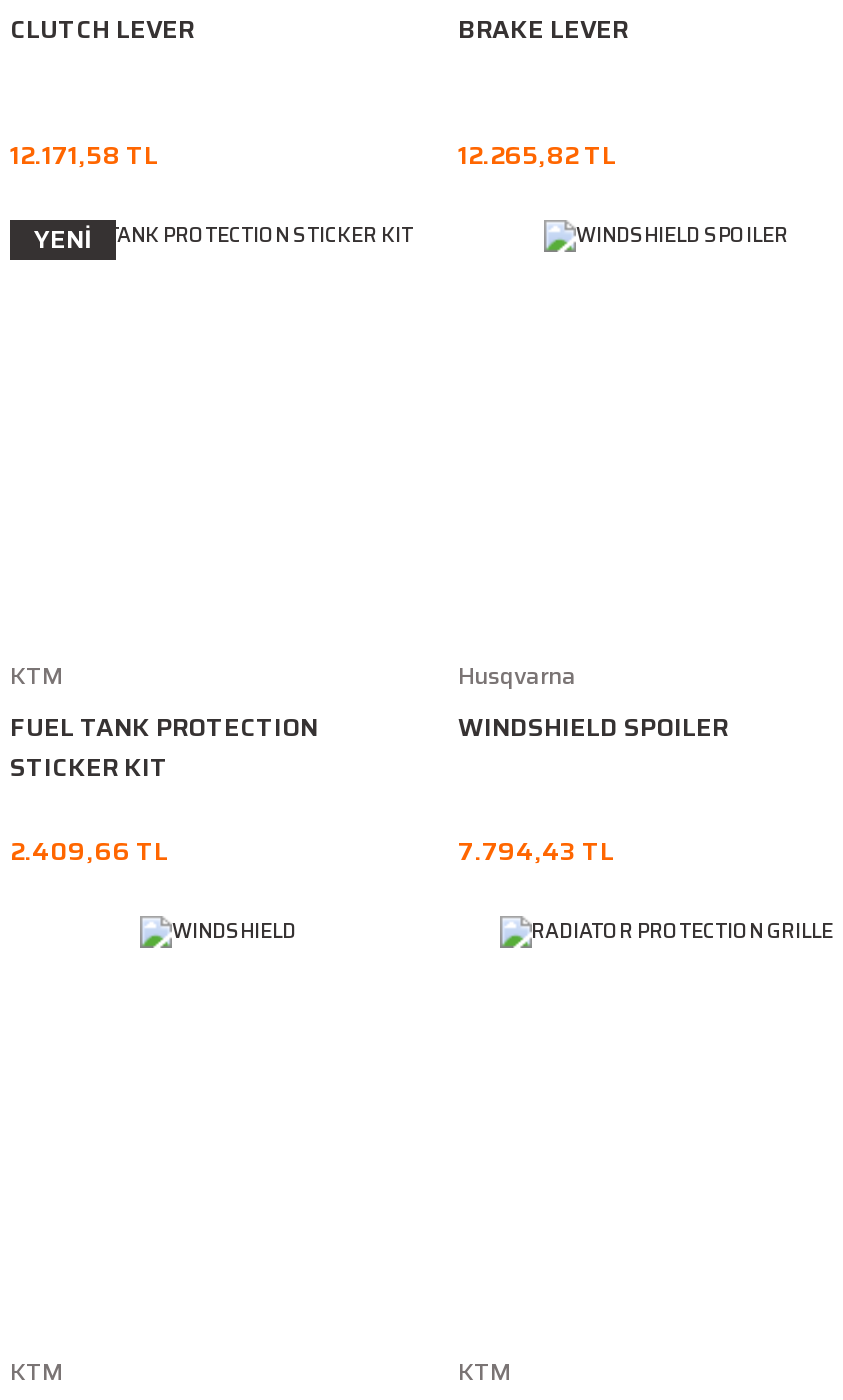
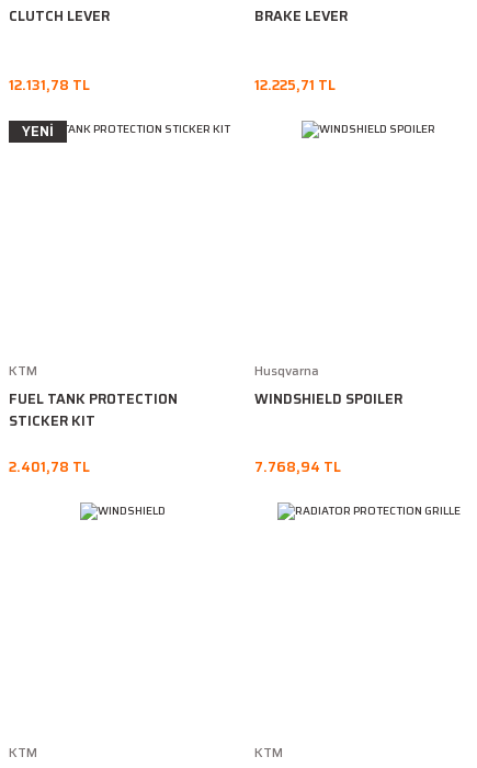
[10,134,158,176] 12.171,58 TL -> [9,73,90,96] 12.131,78 TL
[458,134,616,176] 12.265,82 TL -> [254,73,336,96] 12.225,71 TL
[10,830,168,872] 2.409,66 TL -> [9,456,90,479] 2.401,78 TL
[458,830,614,872] 7.794,43 TL -> [254,456,341,479] 7.768,94 TL

